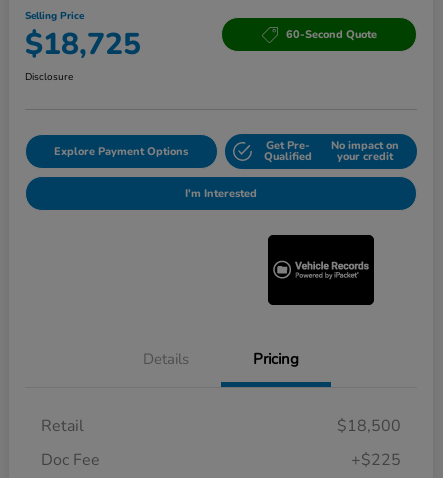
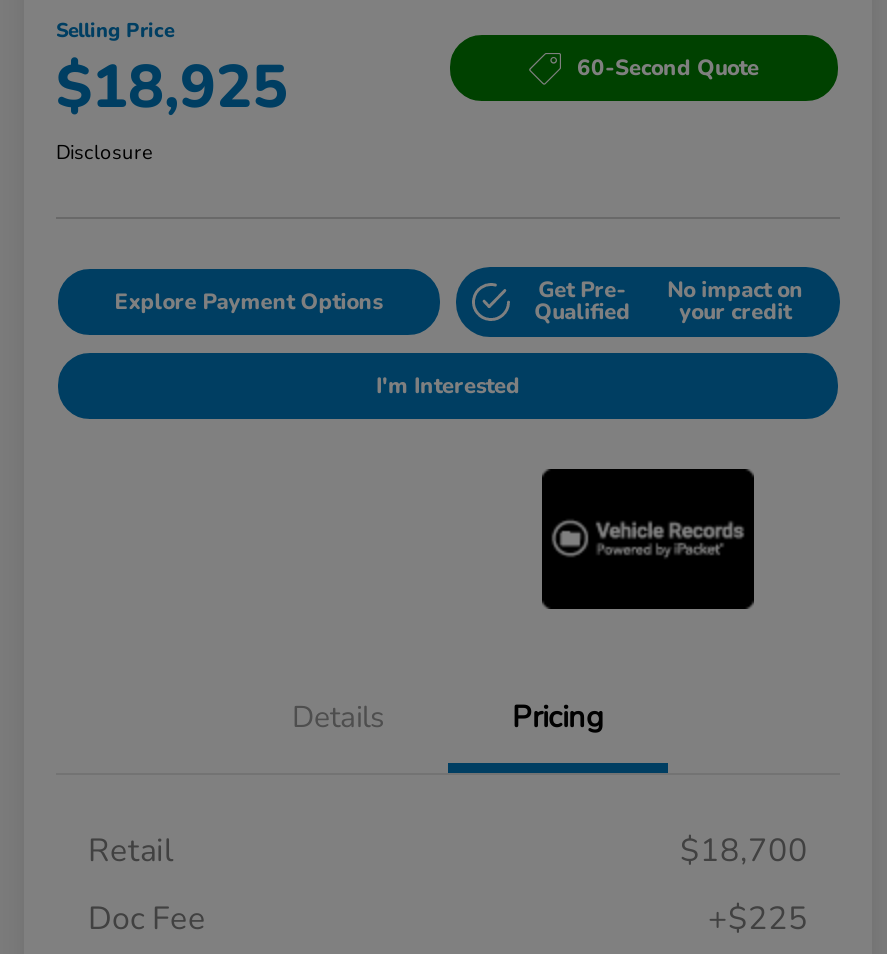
[25,24,141,65] $18,725 -> [56,47,288,129] $18,925
[337,415,401,437] $18,500 -> [680,829,808,873] $18,700

